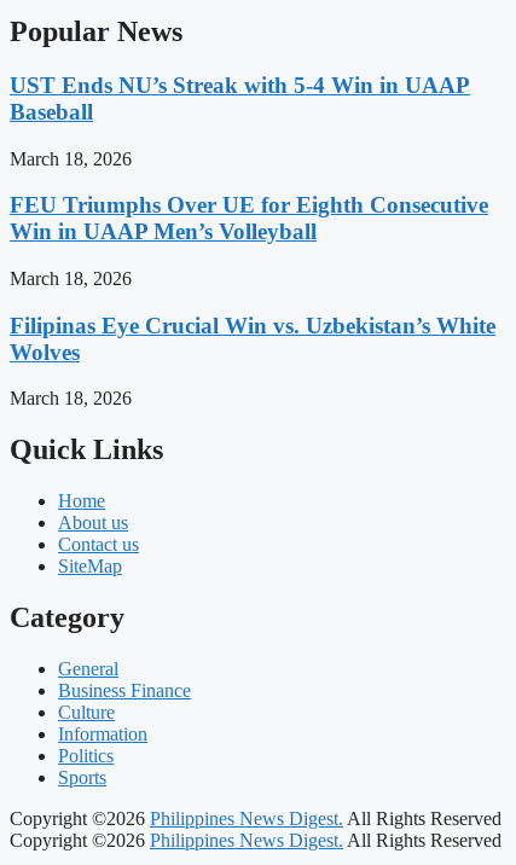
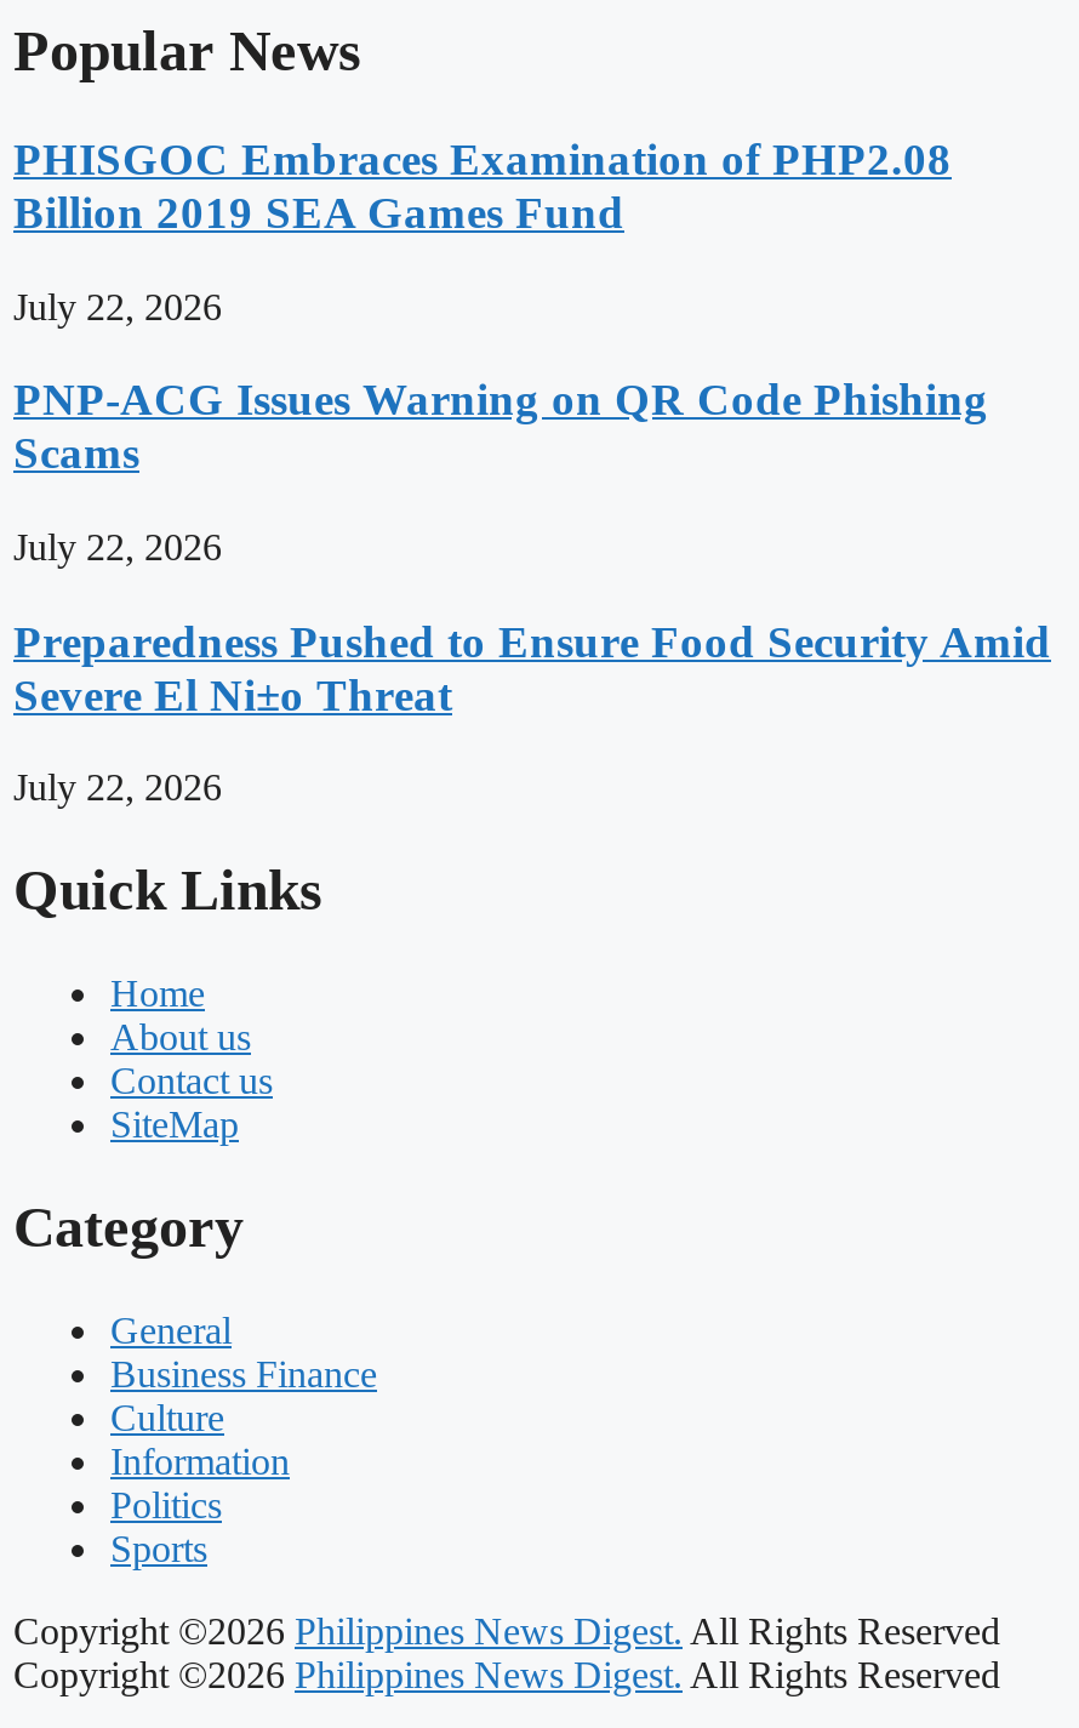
[10,72,470,124] UST Ends NU’s Streak with 5-4 Win in UAAP | Baseball -> [13,133,952,237] PHISGOC Embraces Examination of PHP2.08 | Billion 2019 SEA Games Fund
[10,148,132,169] March 18, 2026 -> [13,285,222,326] July 22, 2026
[10,192,488,244] FEU Triumphs Over UE for Eighth Consecutive | Win in UAAP Men’s Volleyball -> [13,374,988,478] PNP-ACG Issues Warning on QR Code Phishing | Scams
[10,268,132,289] March 18, 2026 -> [13,526,222,568] July 22, 2026
[10,313,495,364] Filipinas Eye Crucial Win vs. Uzbekistan’s White | Wolves -> [13,615,1051,720] Preparedness Pushed to Ensure Food Security Amid | Severe El Ni±o Threat
[10,388,132,409] March 18, 2026 -> [13,767,222,809] July 22, 2026

